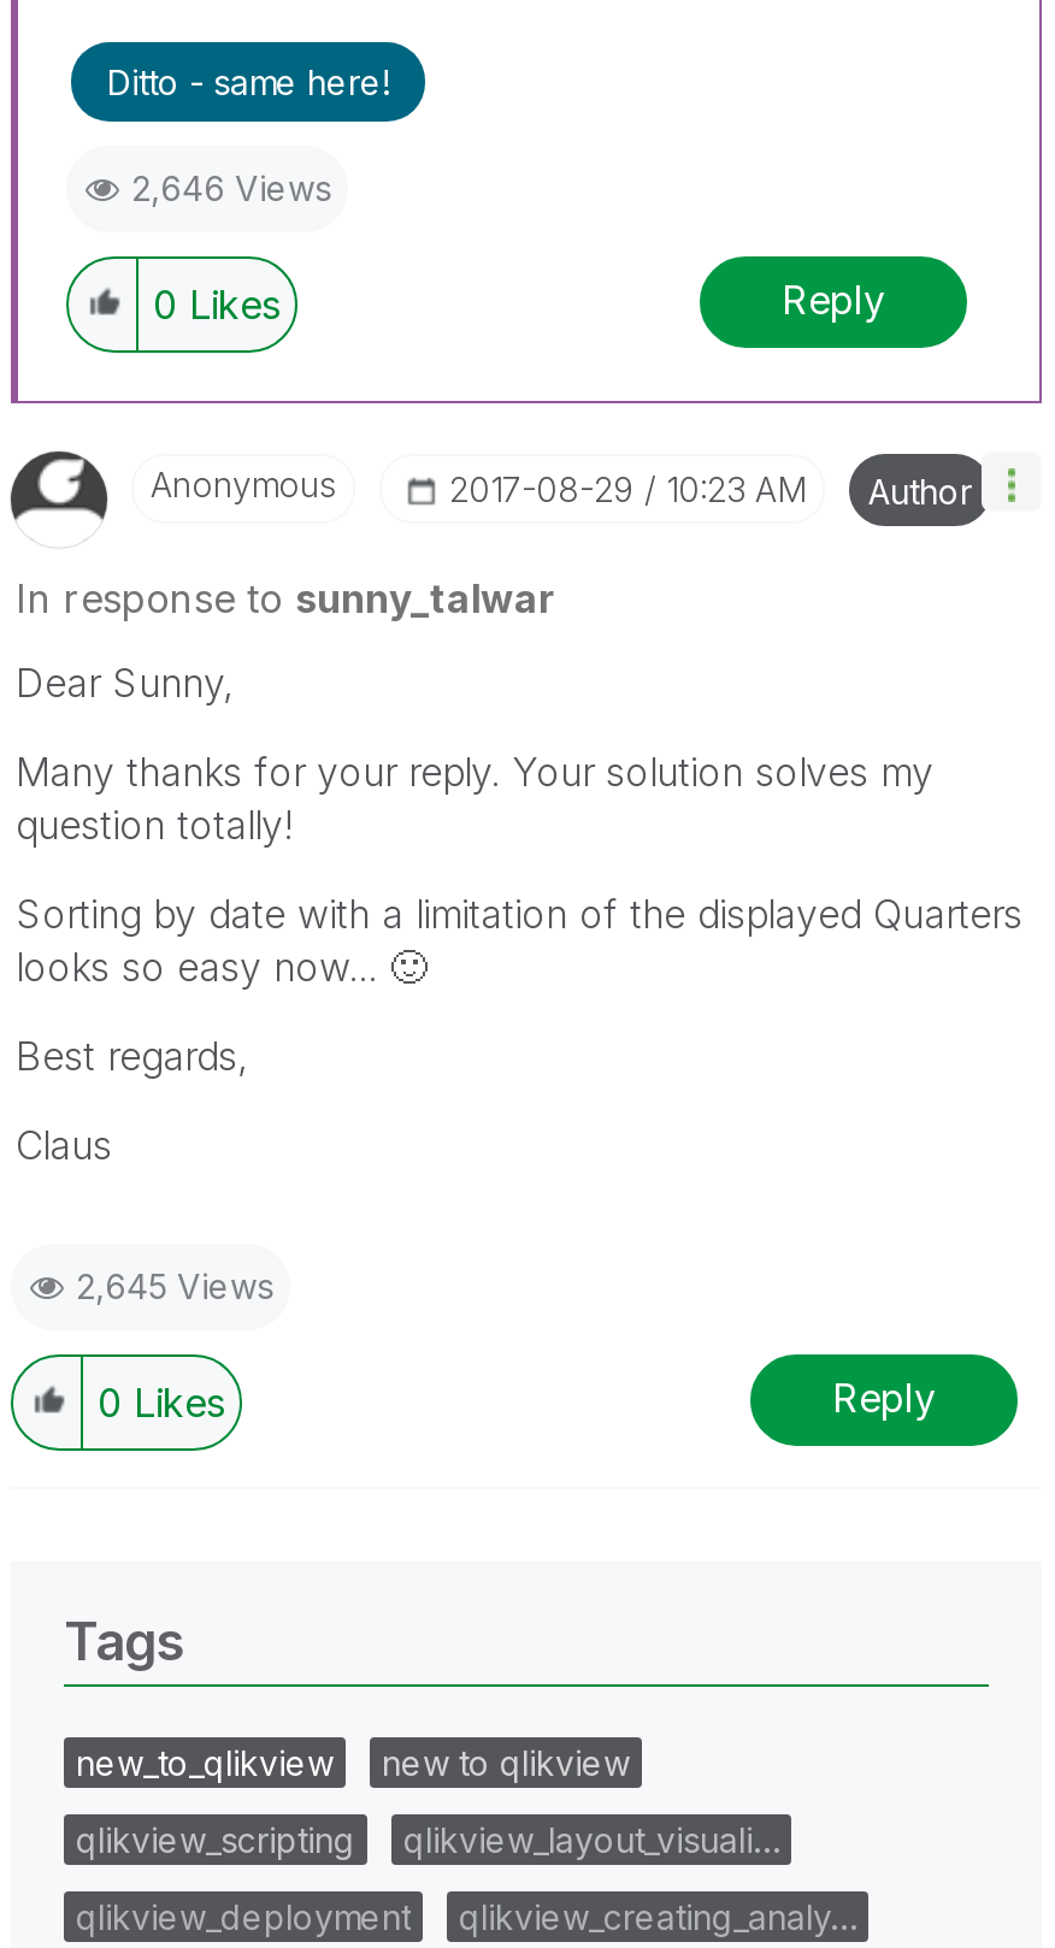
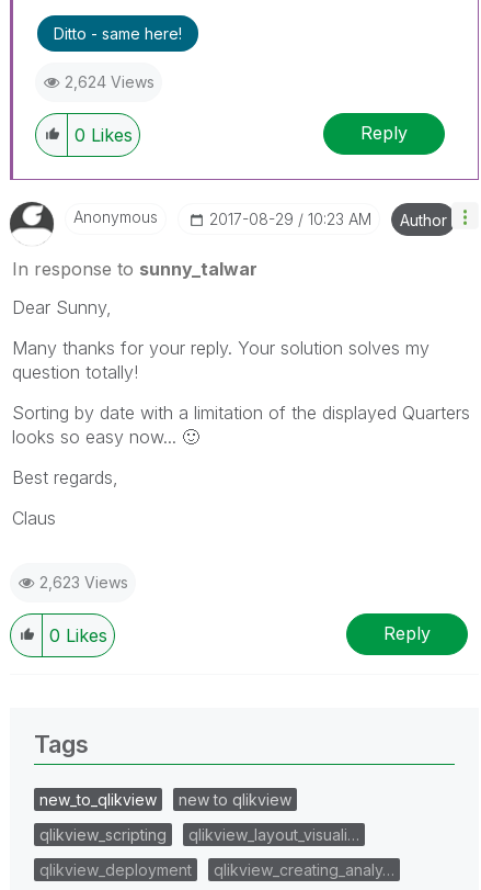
[131,166,331,207] 2,646 Views -> [65,72,154,91] 2,624 Views
[76,1264,273,1305] 2,645 Views -> [39,572,128,591] 2,623 Views

